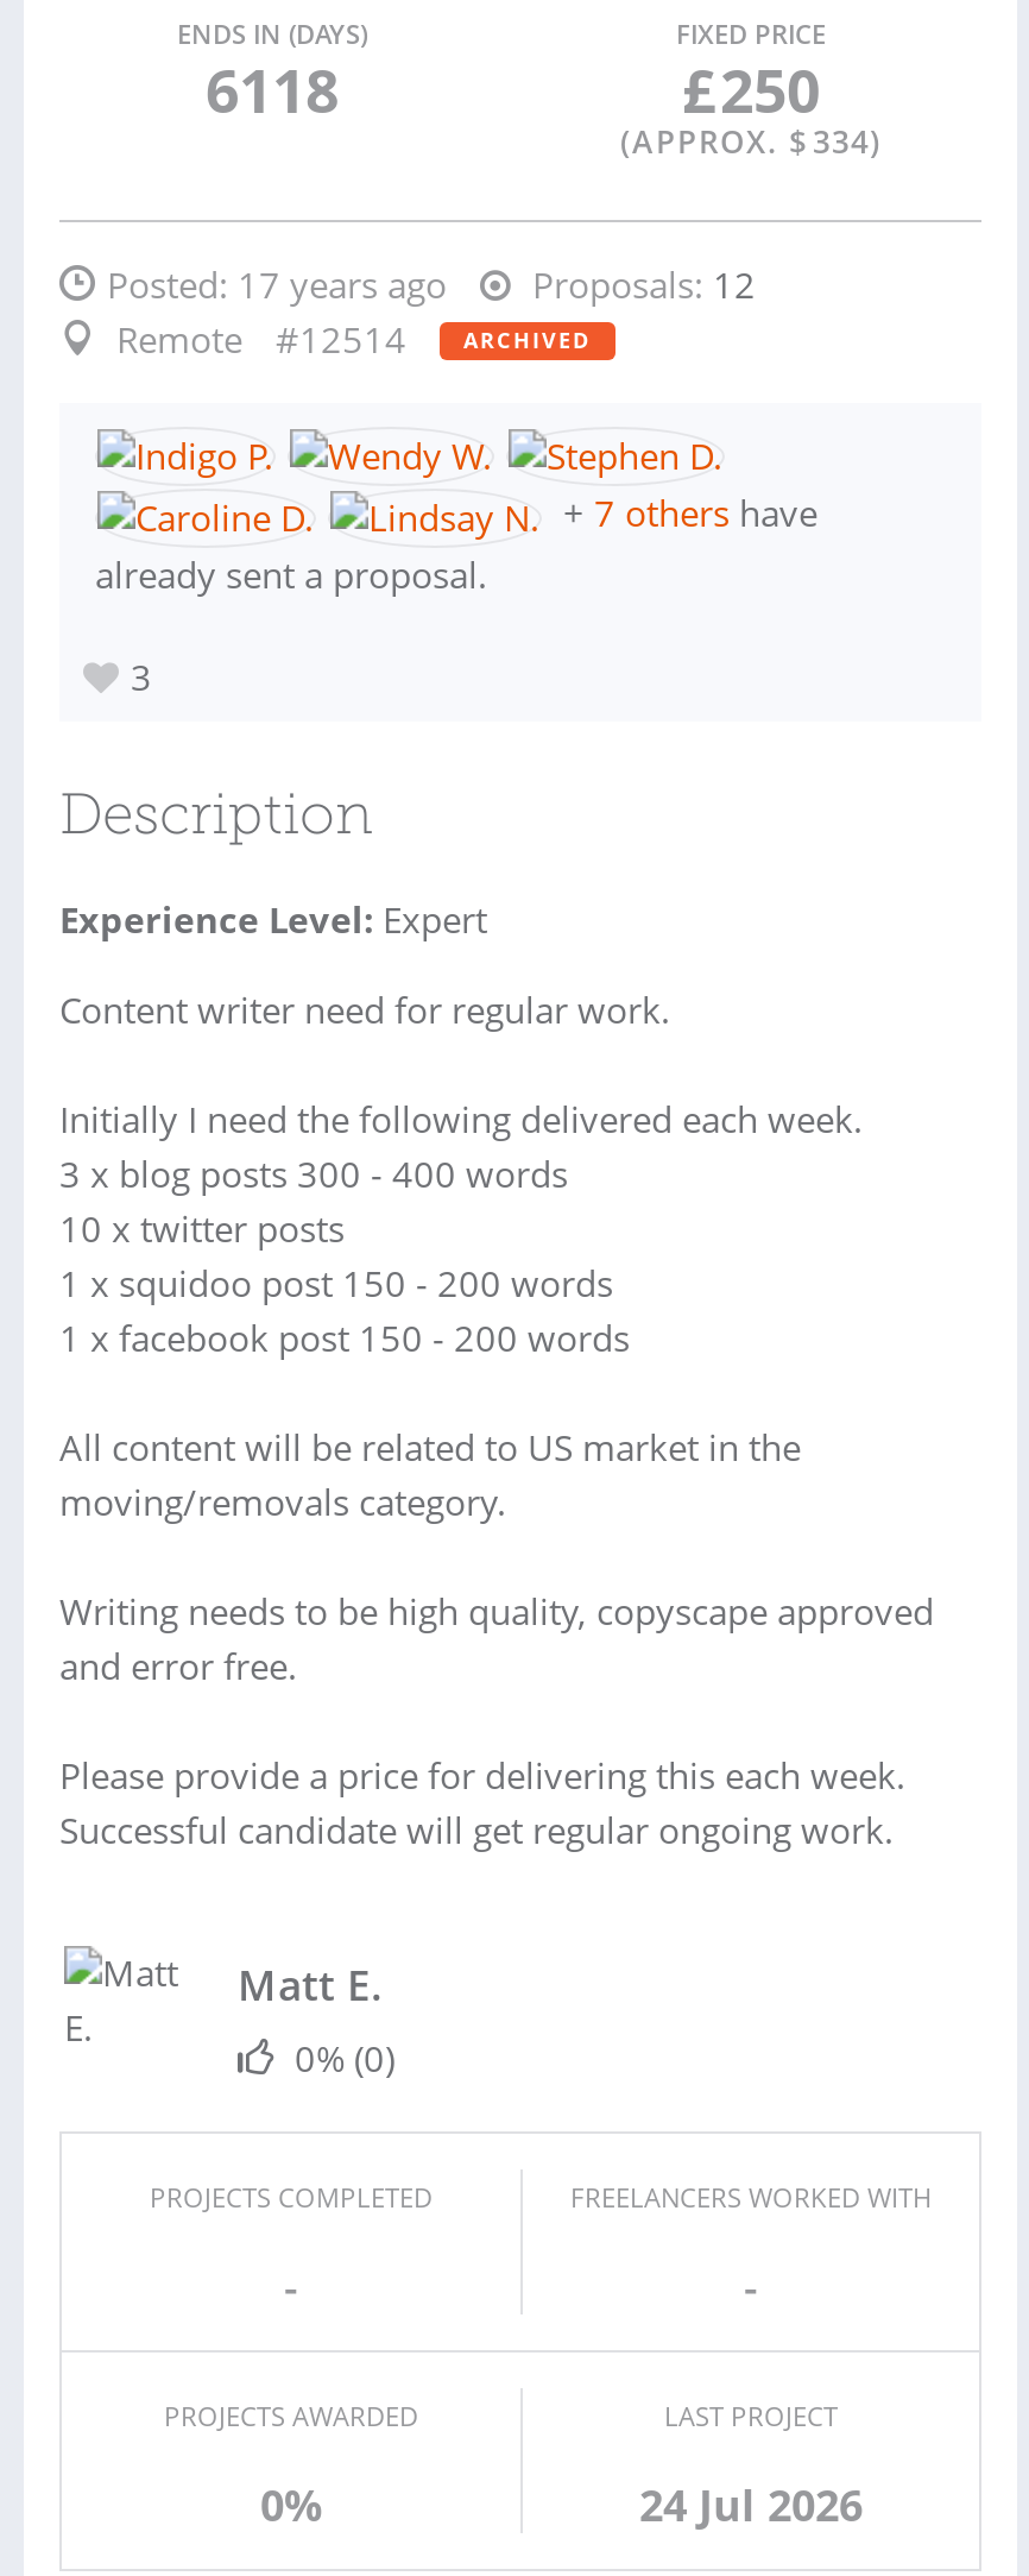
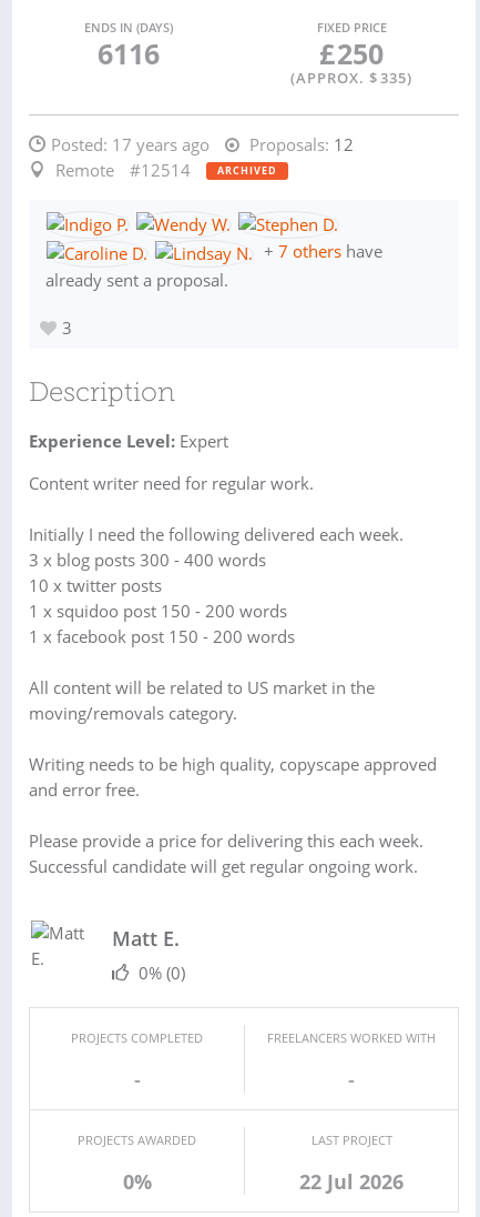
[206,49,339,130] 6118 -> [97,34,159,72] 6116
[620,120,882,163] (APPROX. $ 334) -> [290,68,412,88] (APPROX. $ 335)
[639,2476,863,2533] 24 Jul 2026 -> [299,1168,404,1195] 22 Jul 2026

